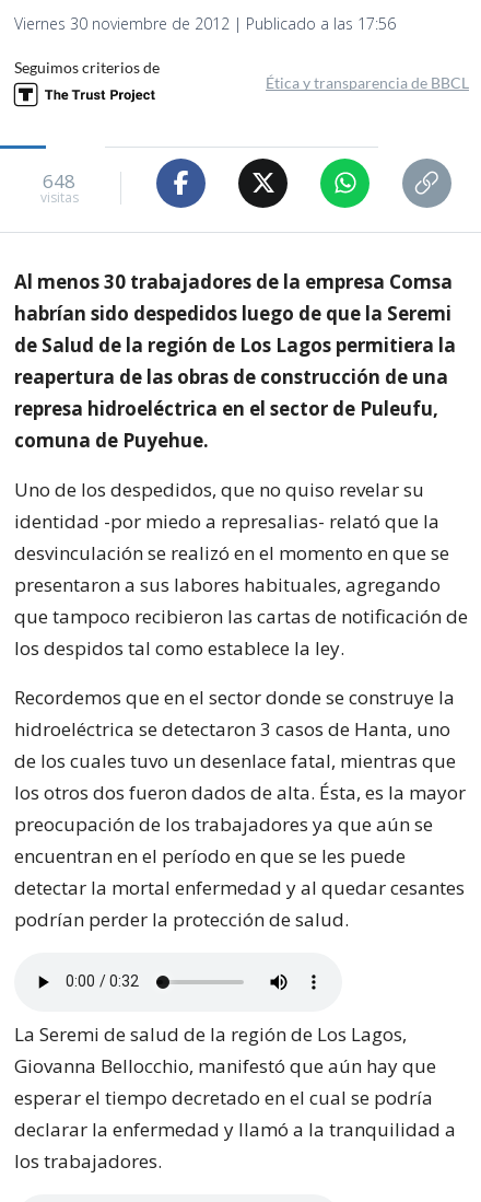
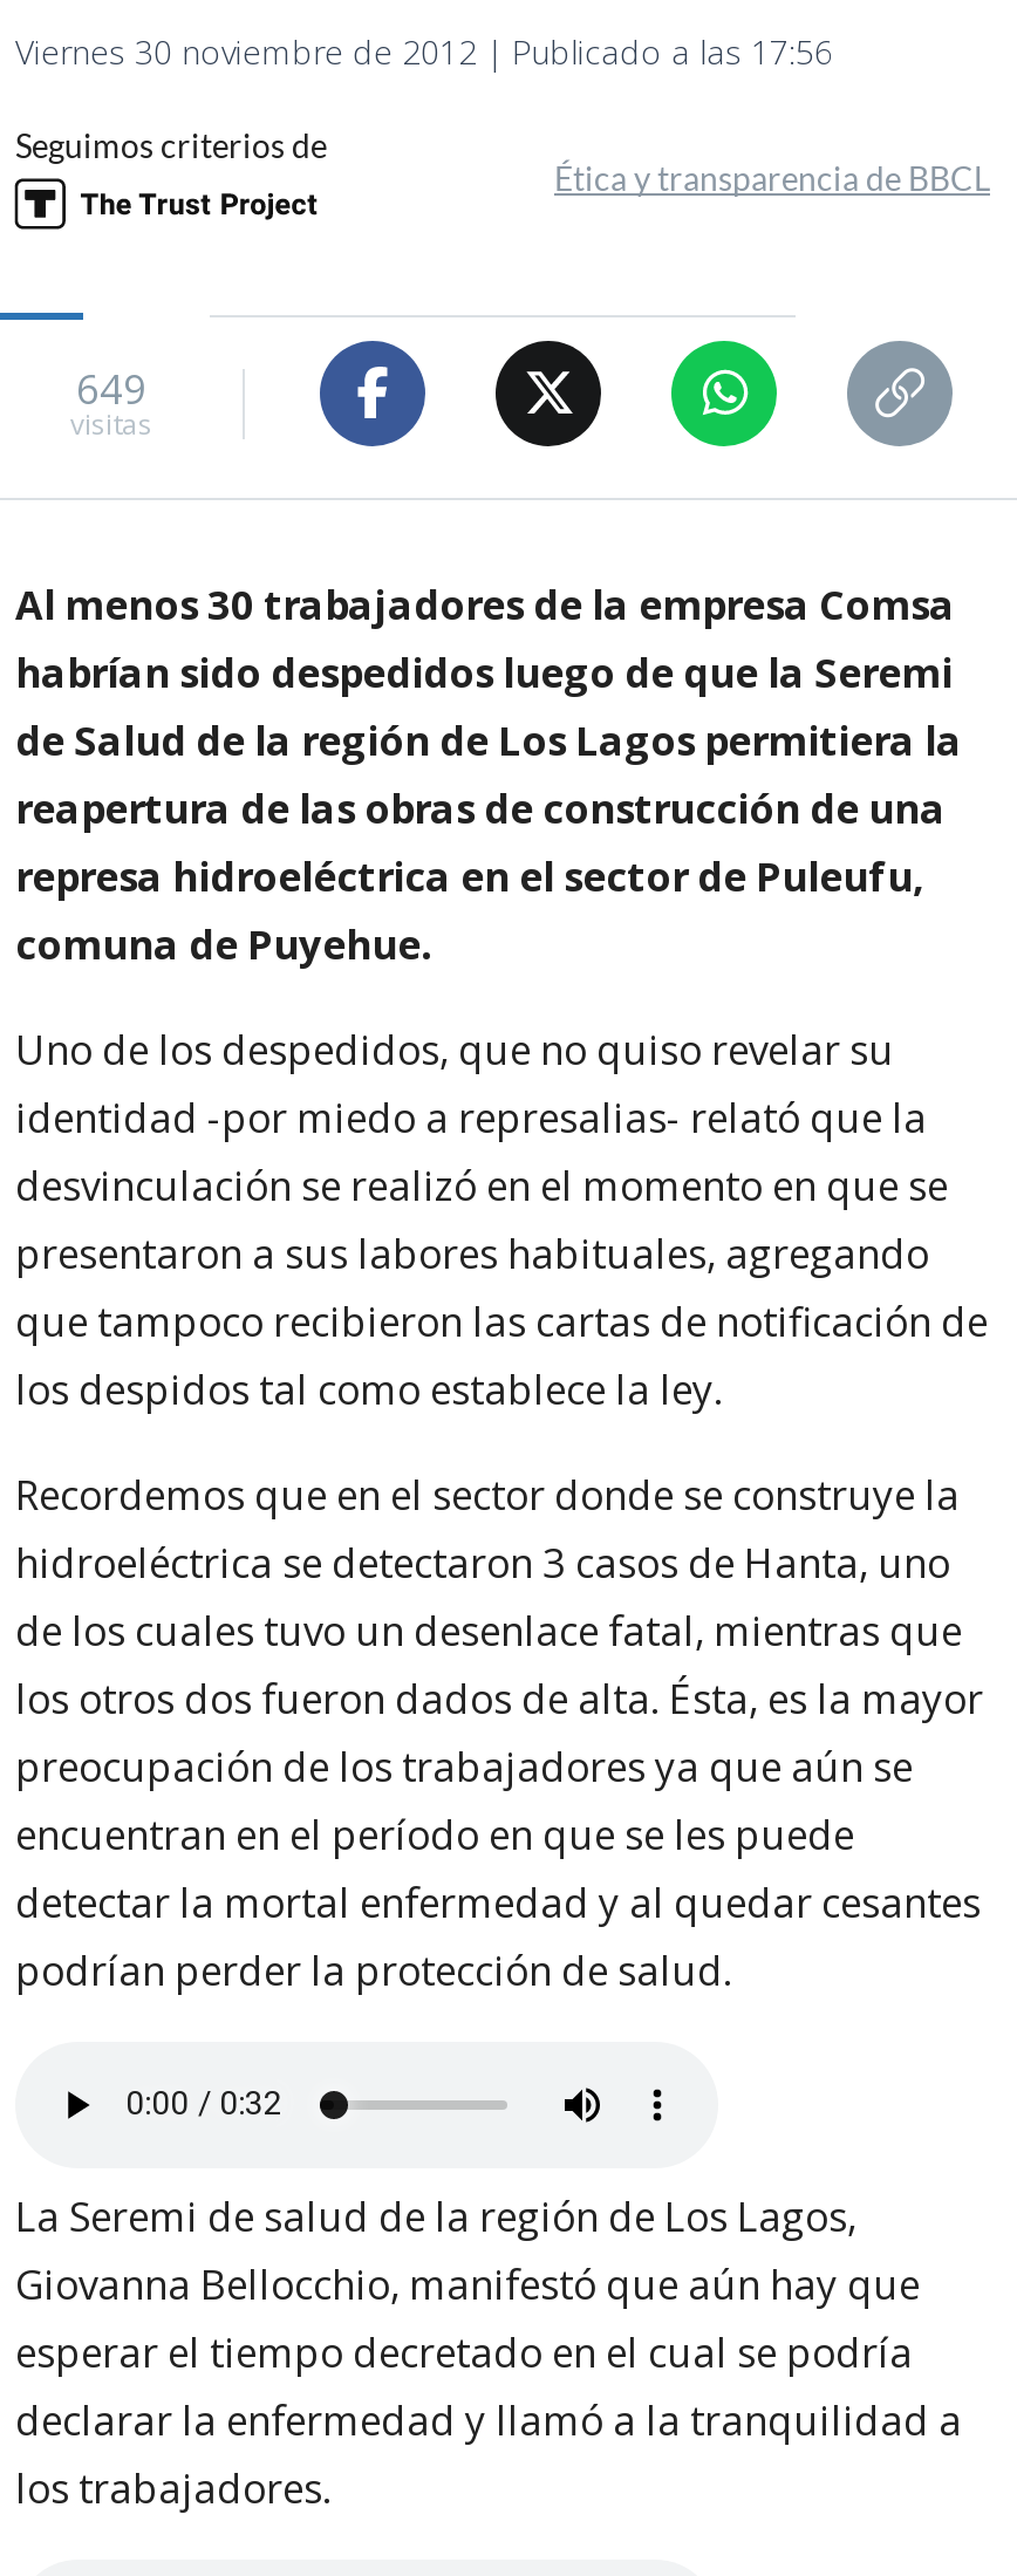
[43,169,75,194] 648 -> [76,363,146,417] 649

